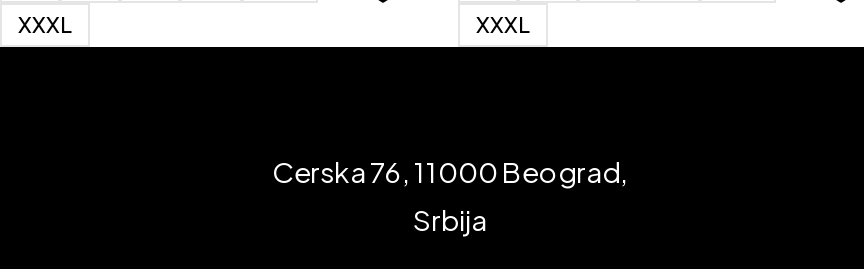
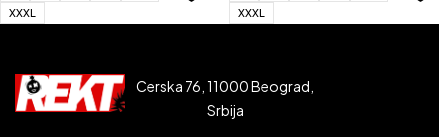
none -> [14,73,126,113] [image]

